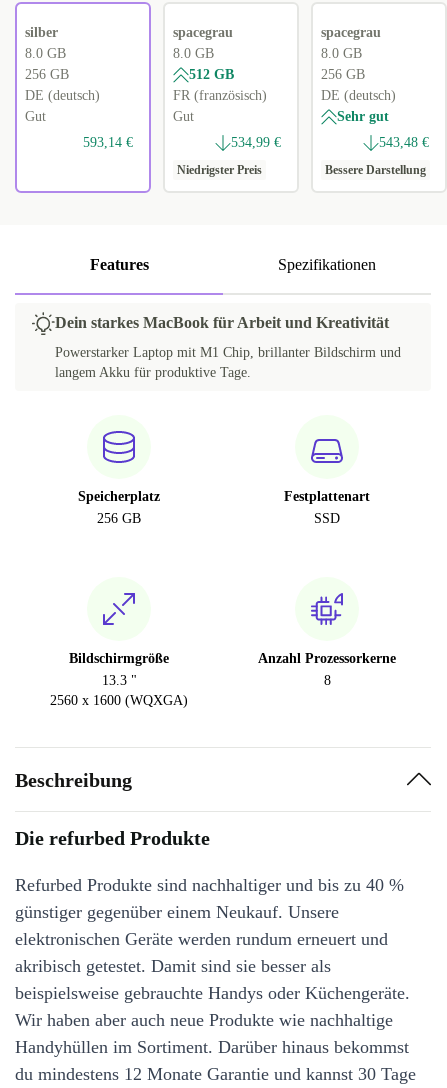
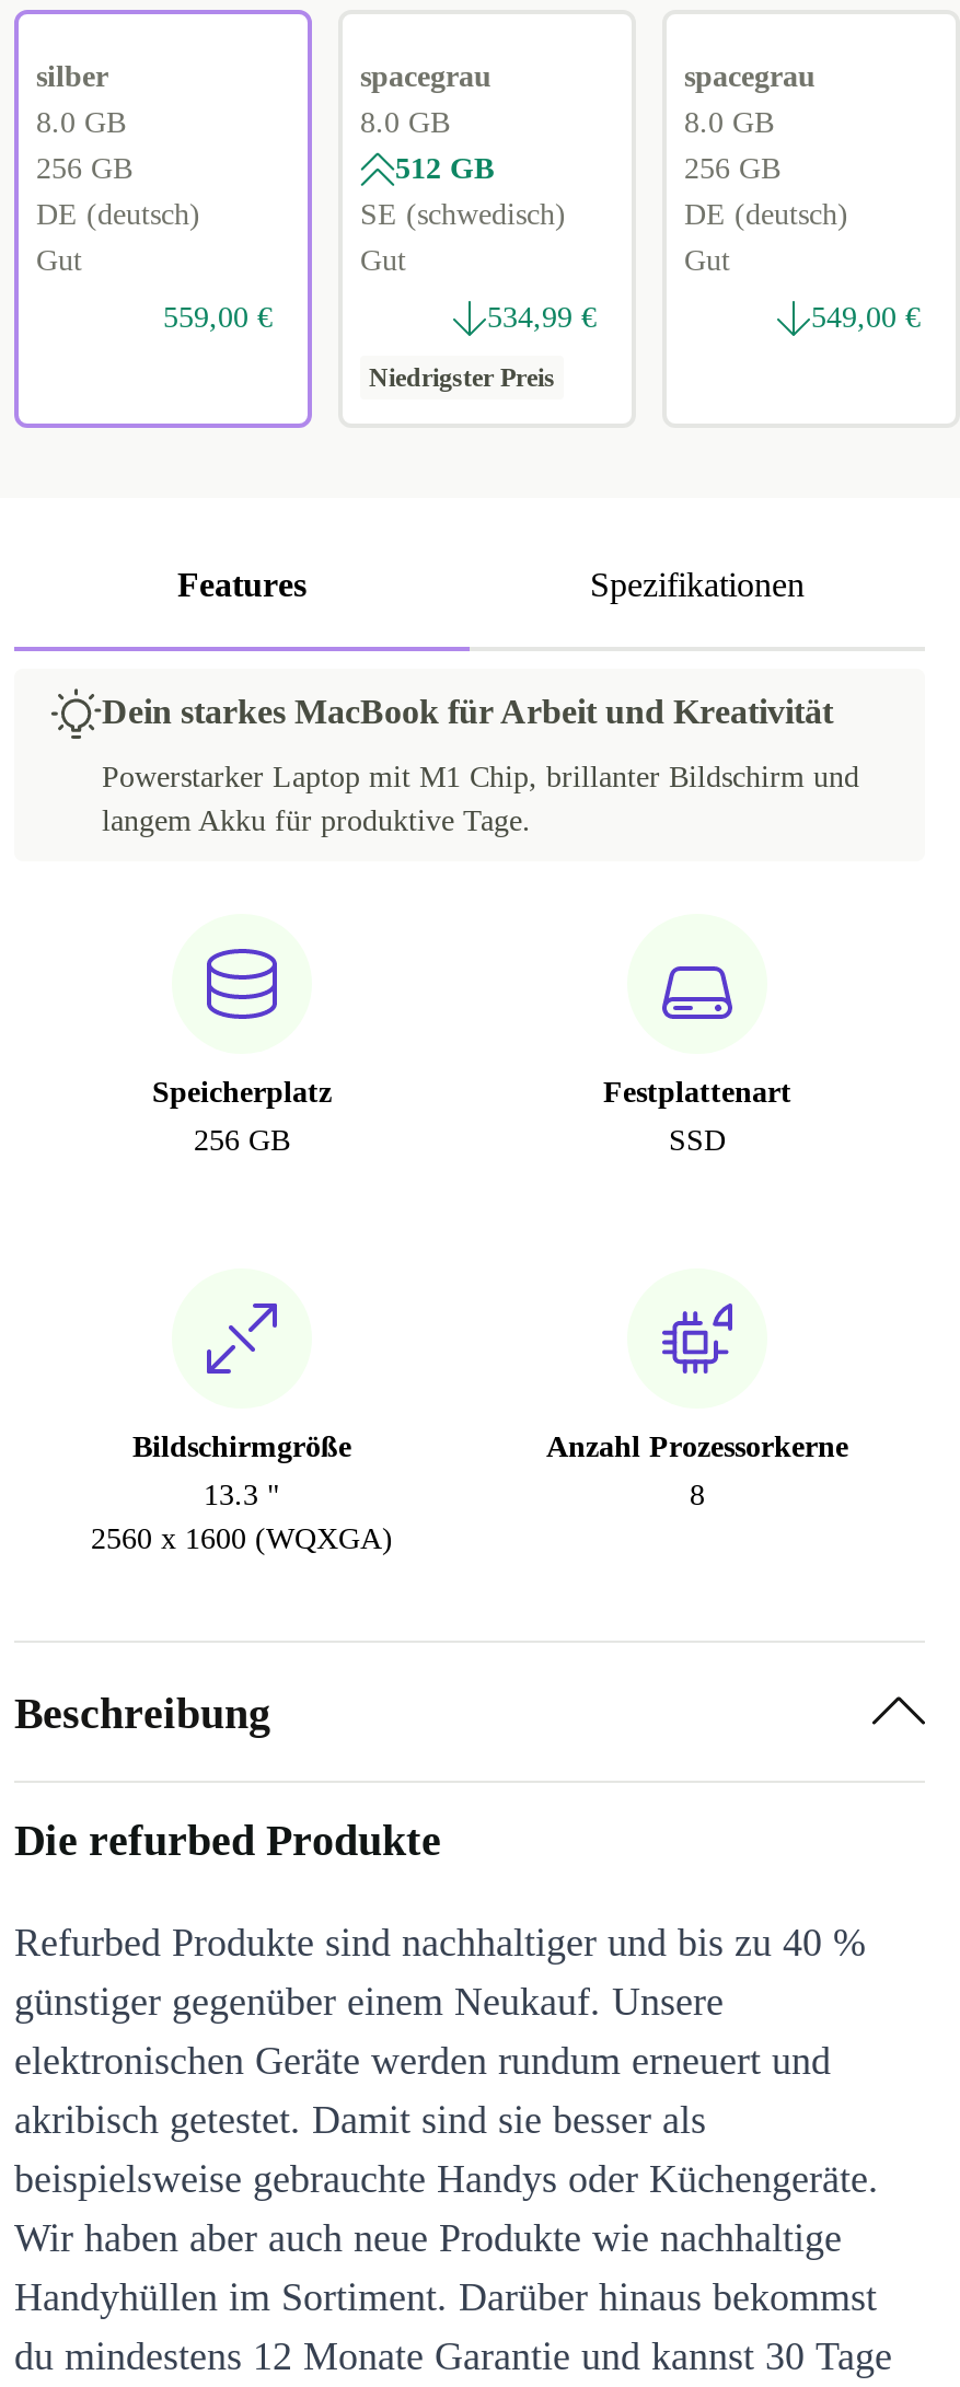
[173,88,267,103] FR (französisch) -> [360,199,566,231] SE (schwedisch)
[325,109,429,177] Sehr gut | 543,48 € | Bessere Darstellung -> [684,245,921,334] Gut | 549,00 €
[83,135,133,150] 593,14 € -> [163,301,273,334] 559,00 €

